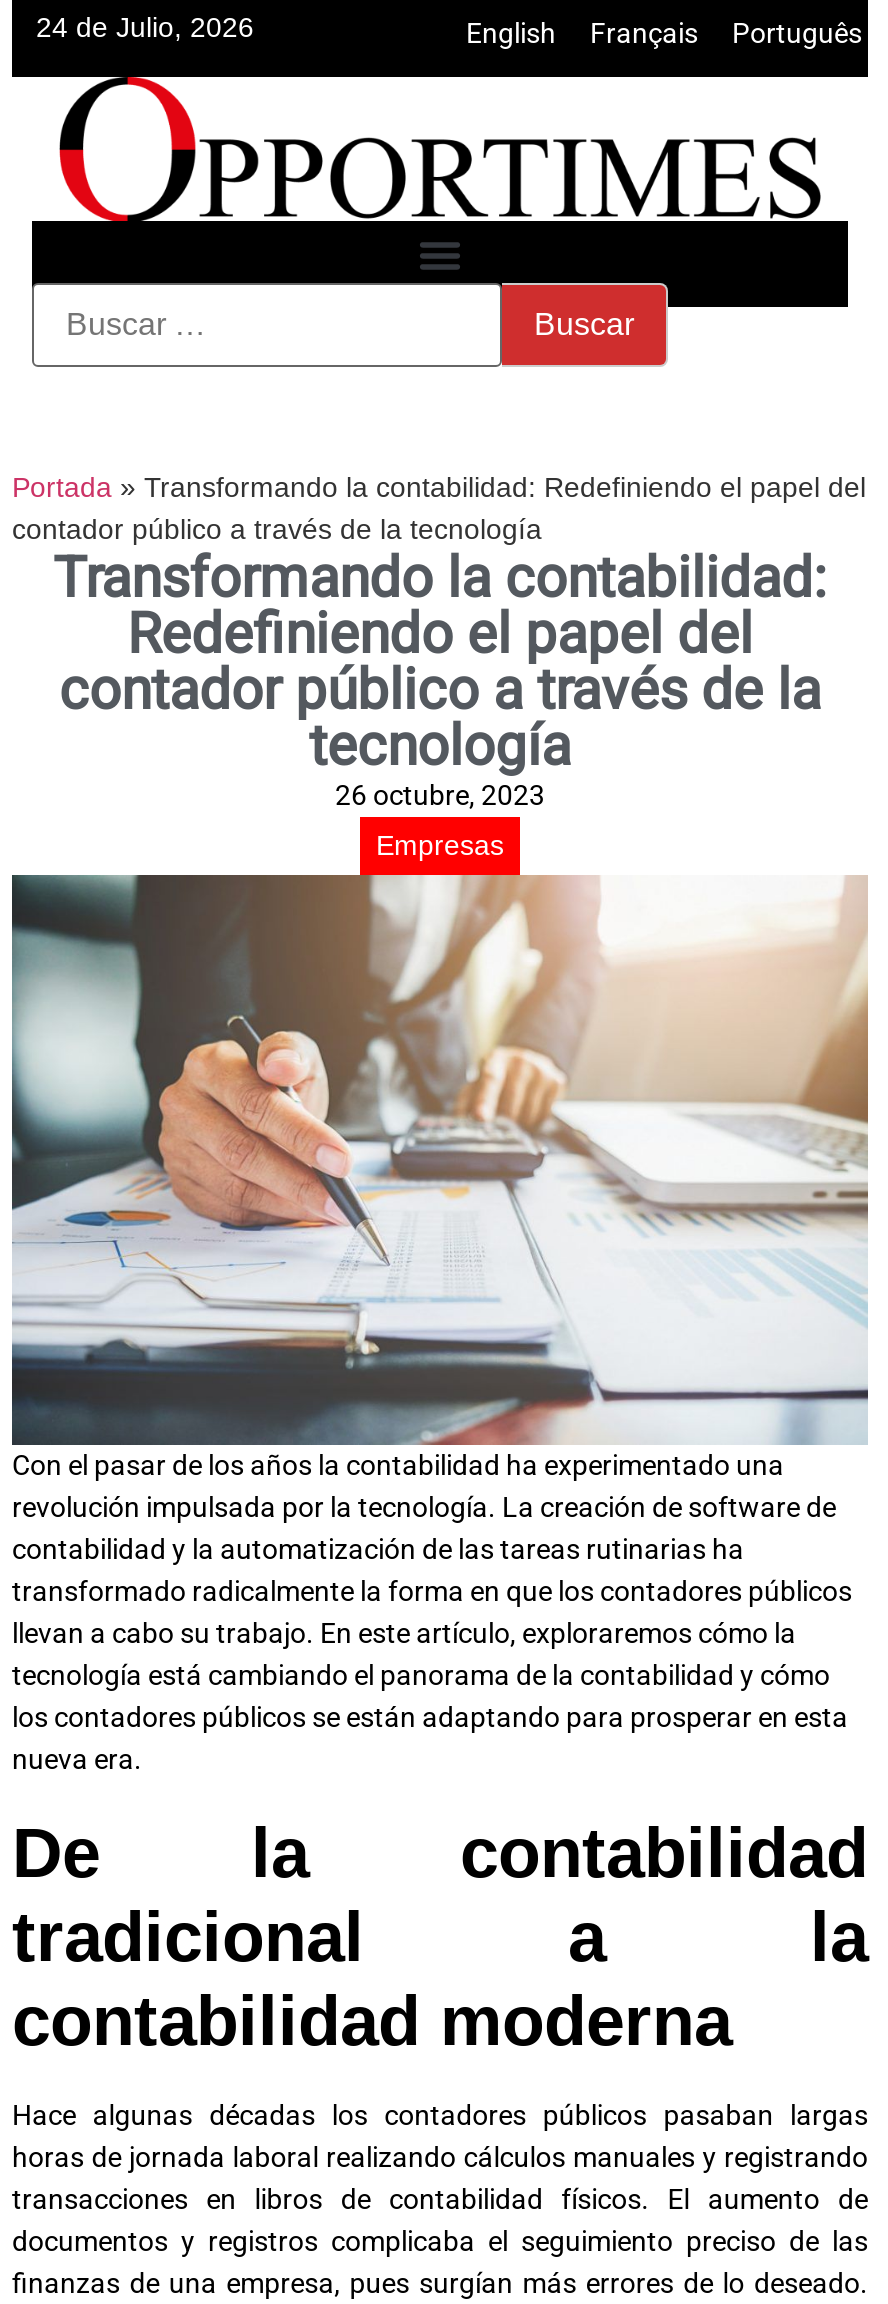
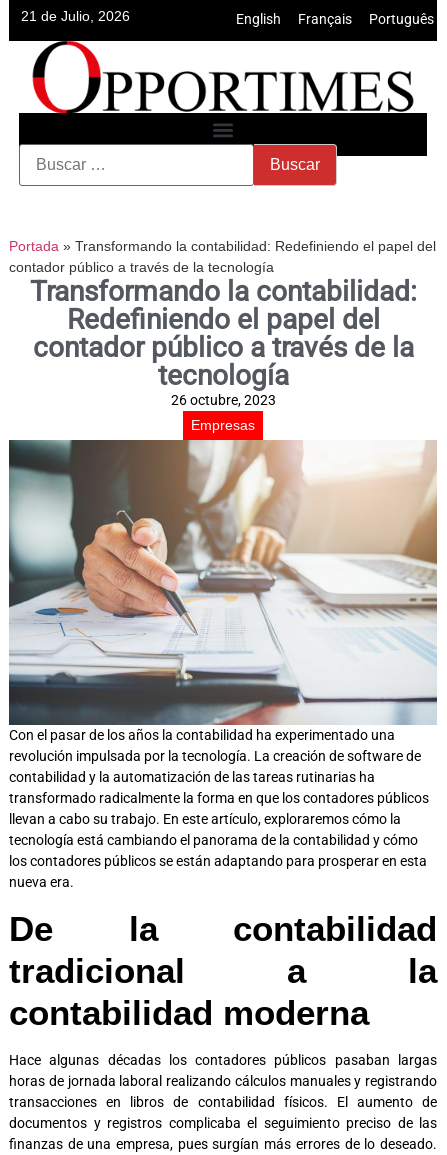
[36,11,254,43] 24 de Julio, 2026 -> [21,8,130,24] 21 de Julio, 2026

